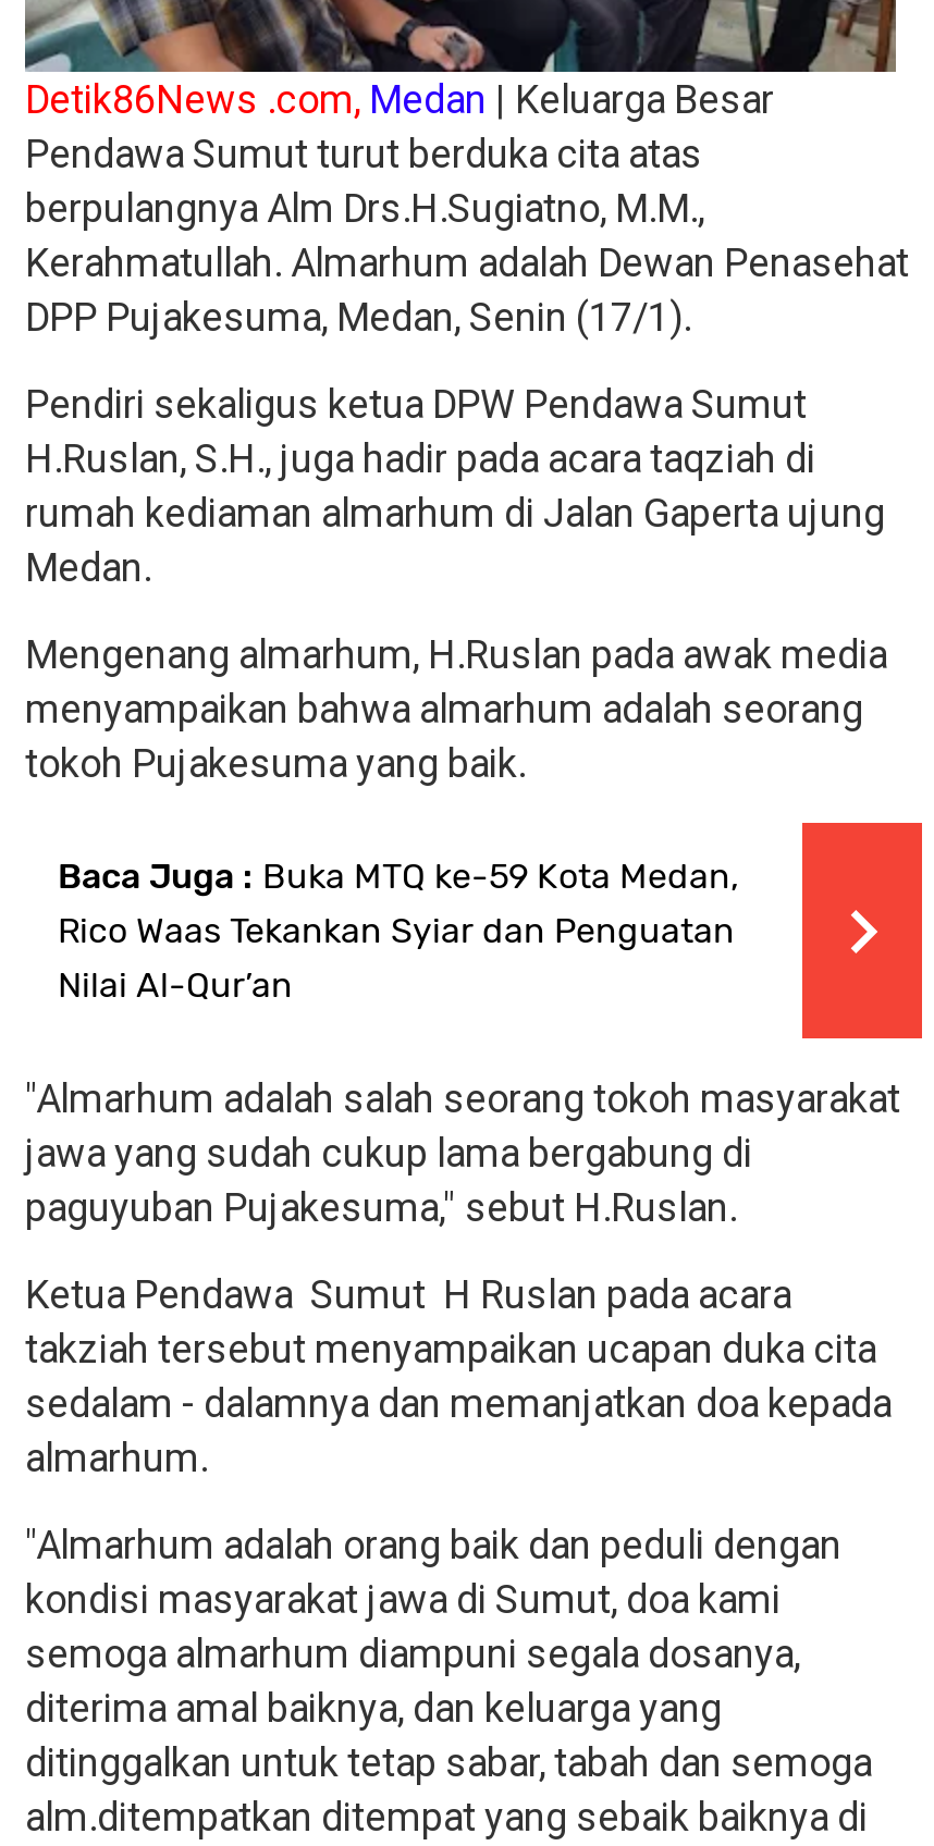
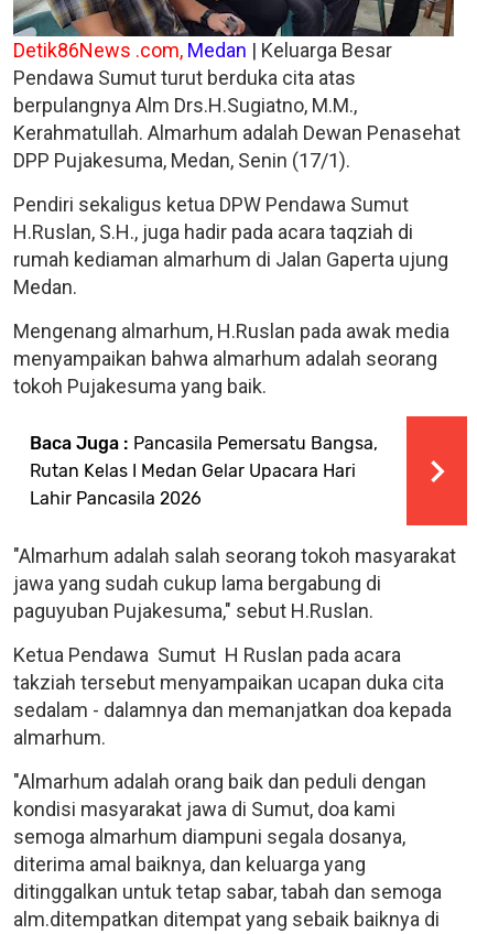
[58,856,739,1006] Baca Juga : Buka MTQ ke-59 Kota Medan, | Rico Waas Tekankan Syiar dan Penguatan | Nilai Al-Qur’an -> [30,433,378,509] Baca Juga : Pancasila Pemersatu Bangsa, | Rutan Kelas I Medan Gelar Upacara Hari | Lahir Pancasila 2026

